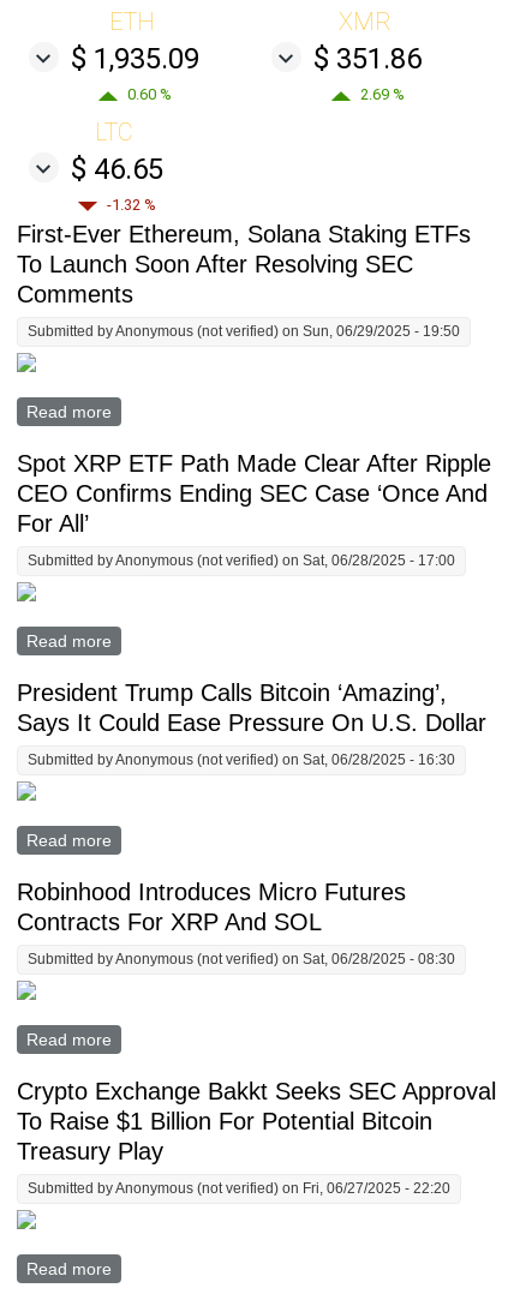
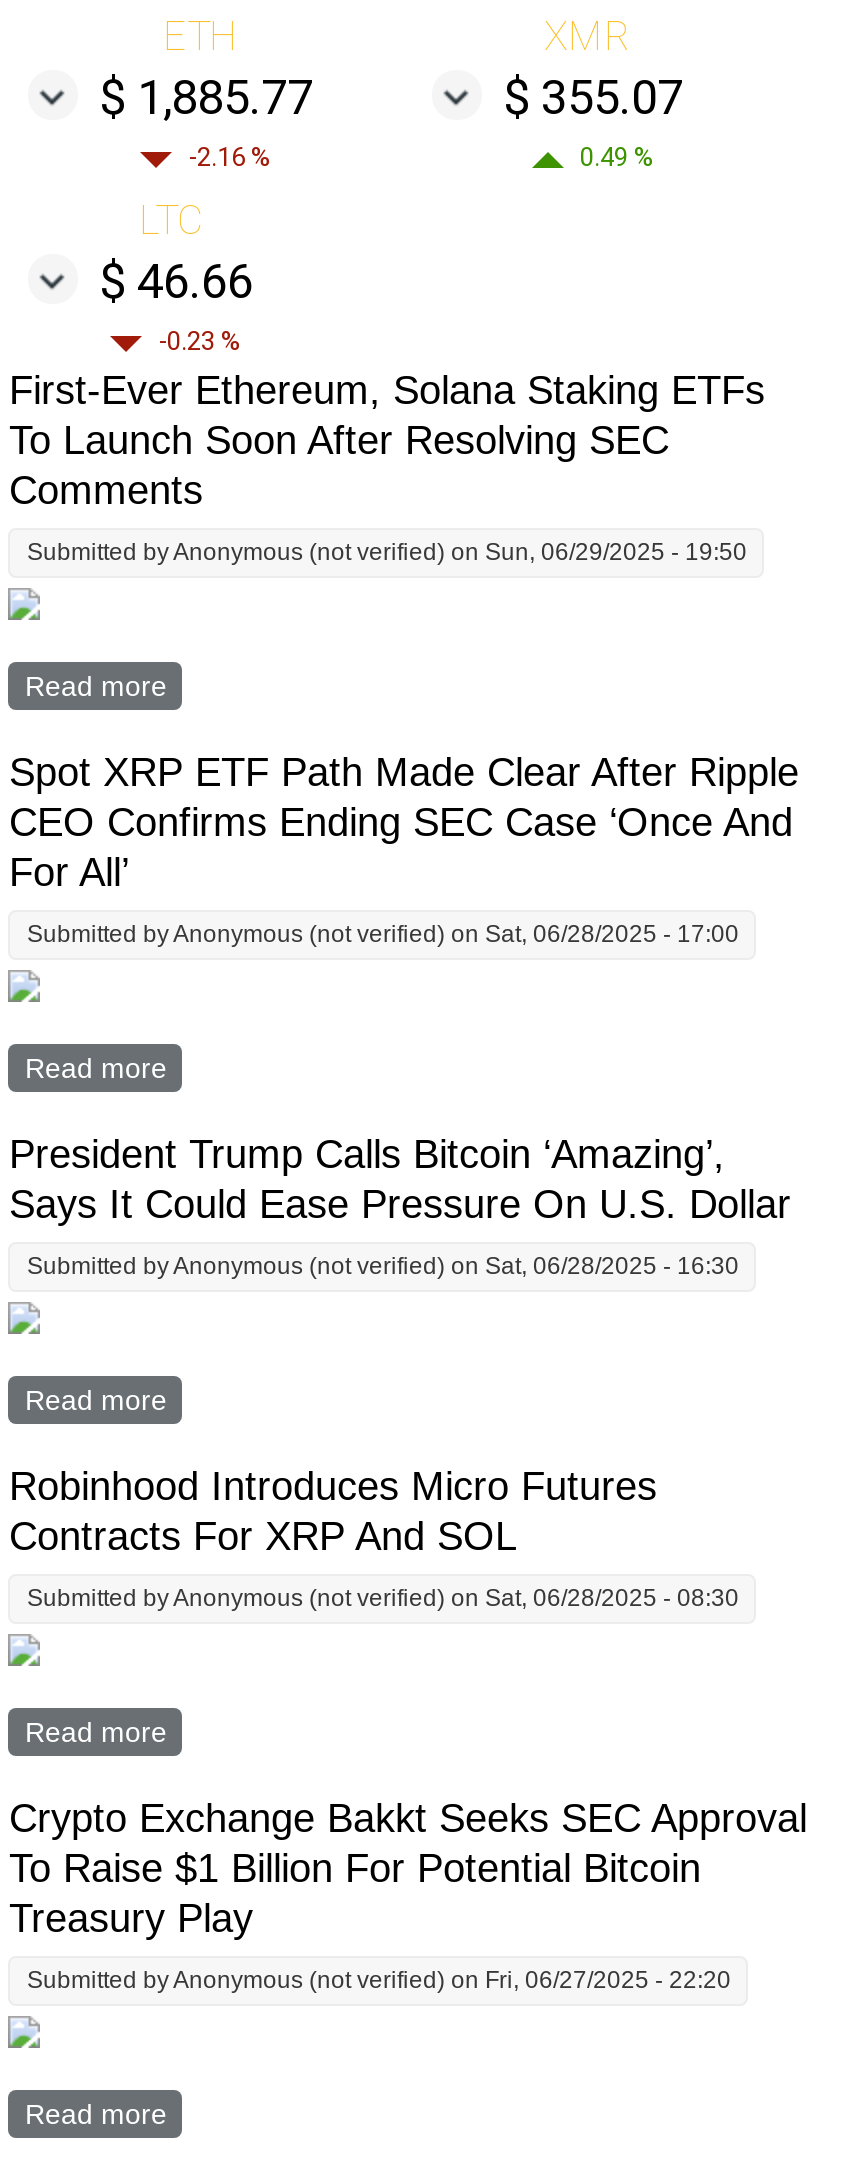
[71,43,200,76] $ 1,935.09 -> [99,71,313,127] $ 1,885.77
[314,43,422,76] $ 351.86 -> [503,71,683,127] $ 355.07
[128,86,172,104] 0.60 % -> [189,143,271,173] -2.16 %
[360,86,405,104] 2.69 % -> [580,143,654,173] 0.49 %
[71,153,164,187] $ 46.65 -> [99,255,253,311] $ 46.66
[107,196,157,214] -1.32 % -> [159,327,241,357] -0.23 %

